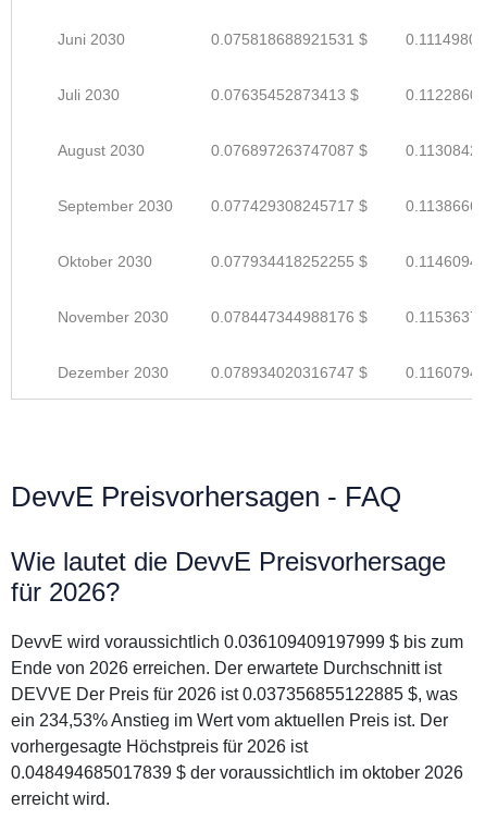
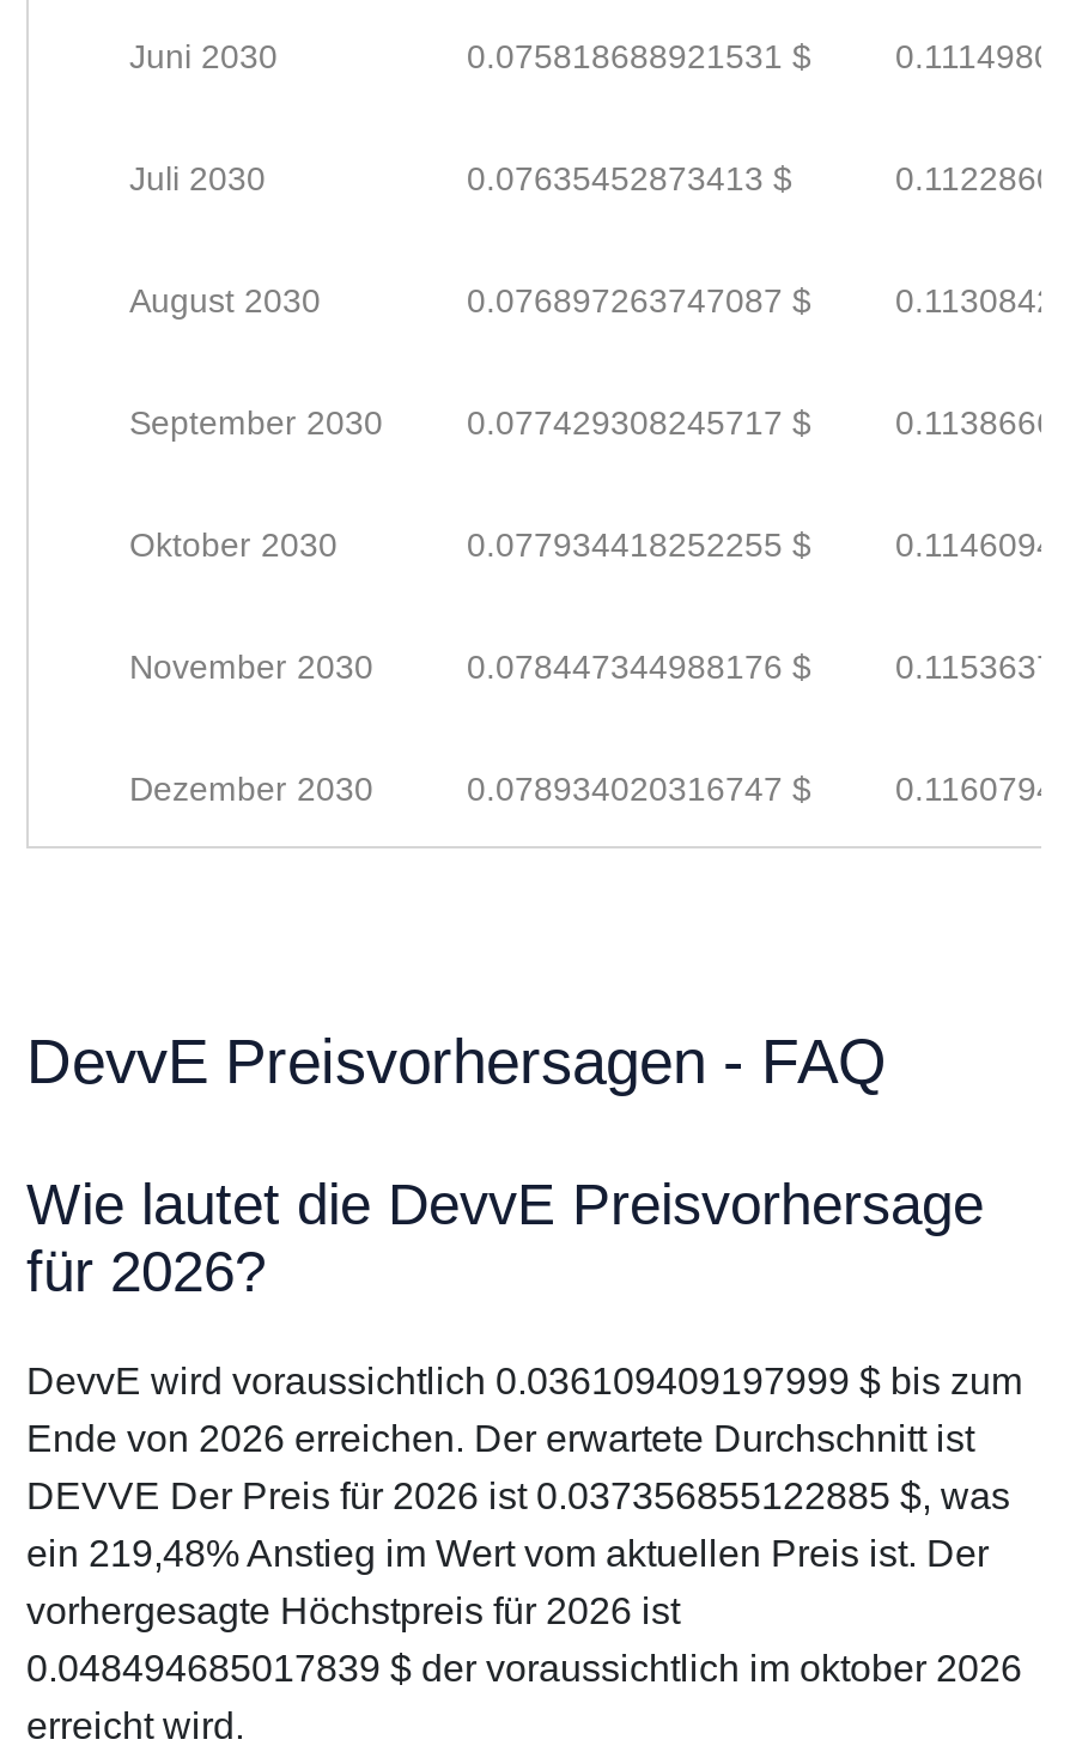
[11,711,448,730] ein 234,53% Anstieg im Wert vom aktuellen Preis ist. Der -> [26,1533,989,1574] ein 219,48% Anstieg im Wert vom aktuellen Preis ist. Der

